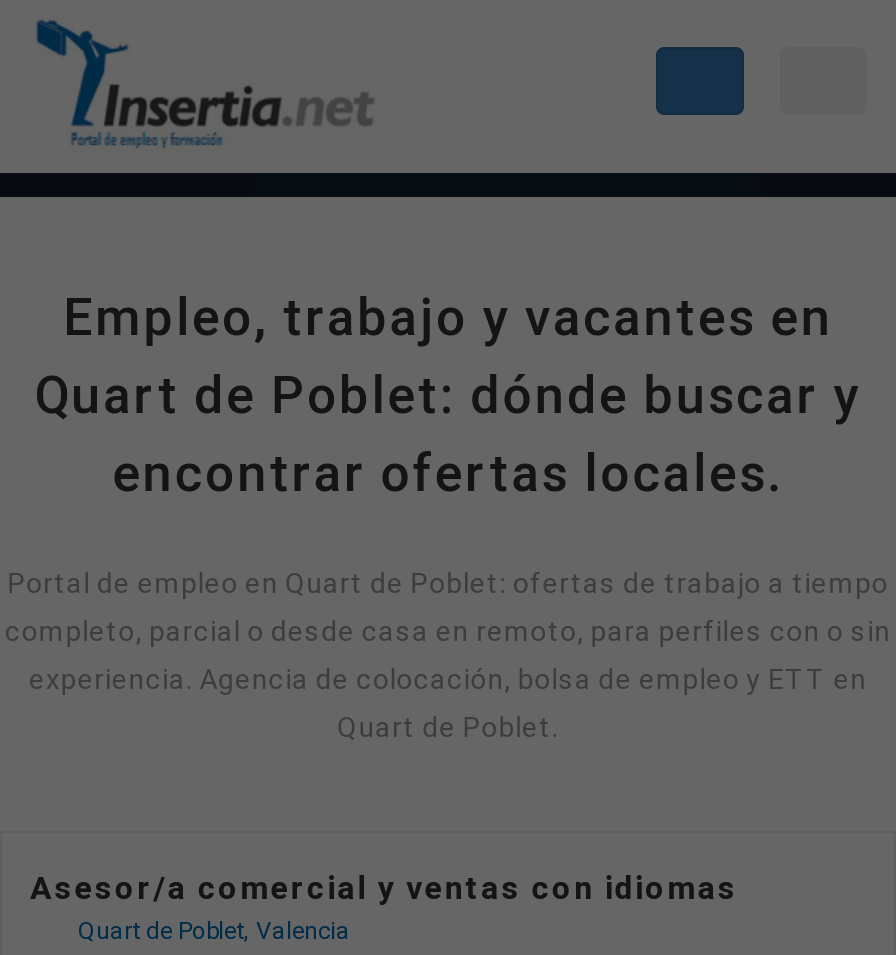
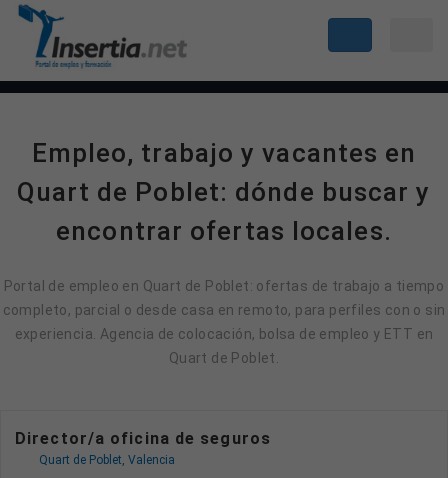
[54,869,738,907] Asesor/a comercial y ventas con idiomas -> [27,429,271,448] Director/a oficina de seguros

